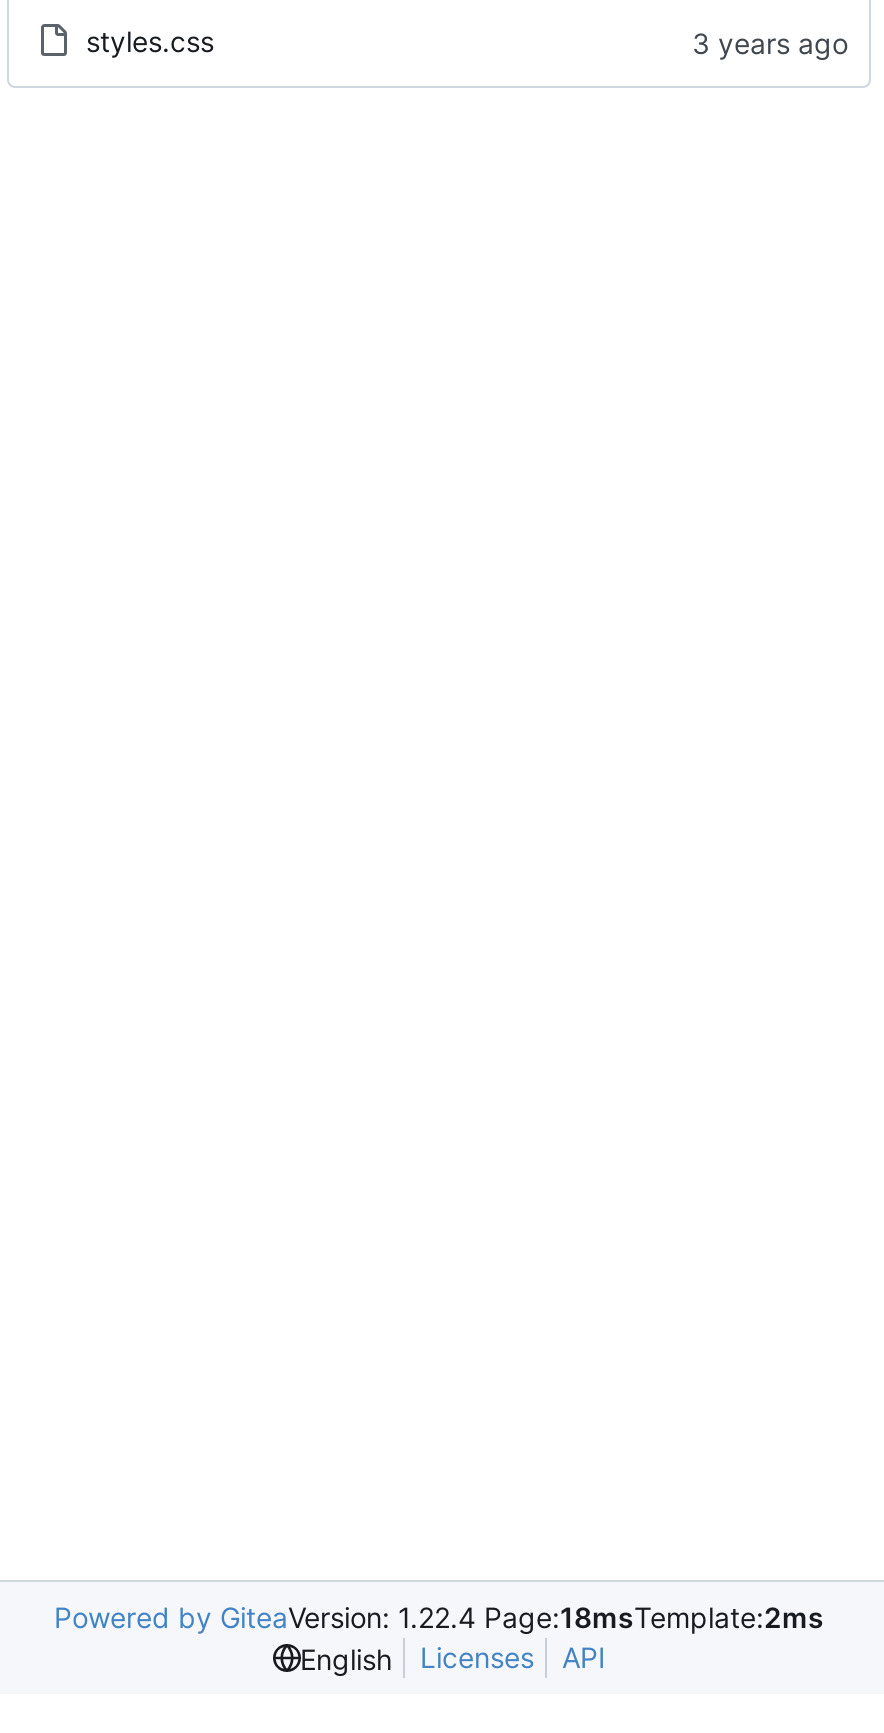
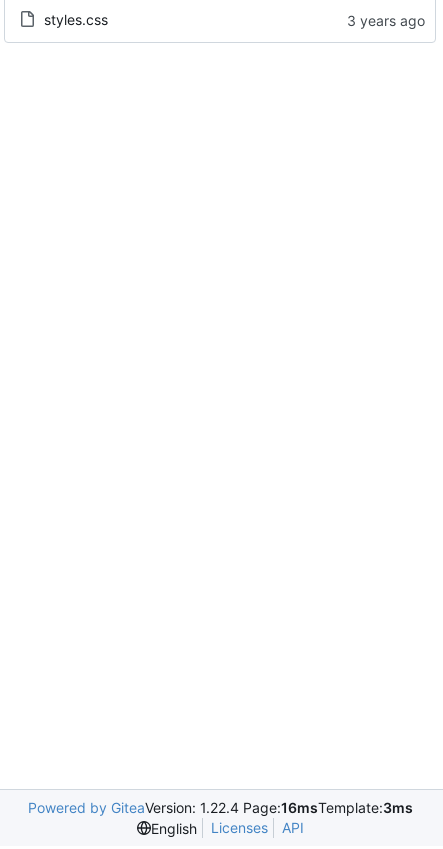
[54,1600,824,1634] Powered by GiteaVersion: 1.22.4 Page:18msTemplate:2ms -> [27,799,412,816] Powered by GiteaVersion: 1.22.4 Page:16msTemplate:3ms

